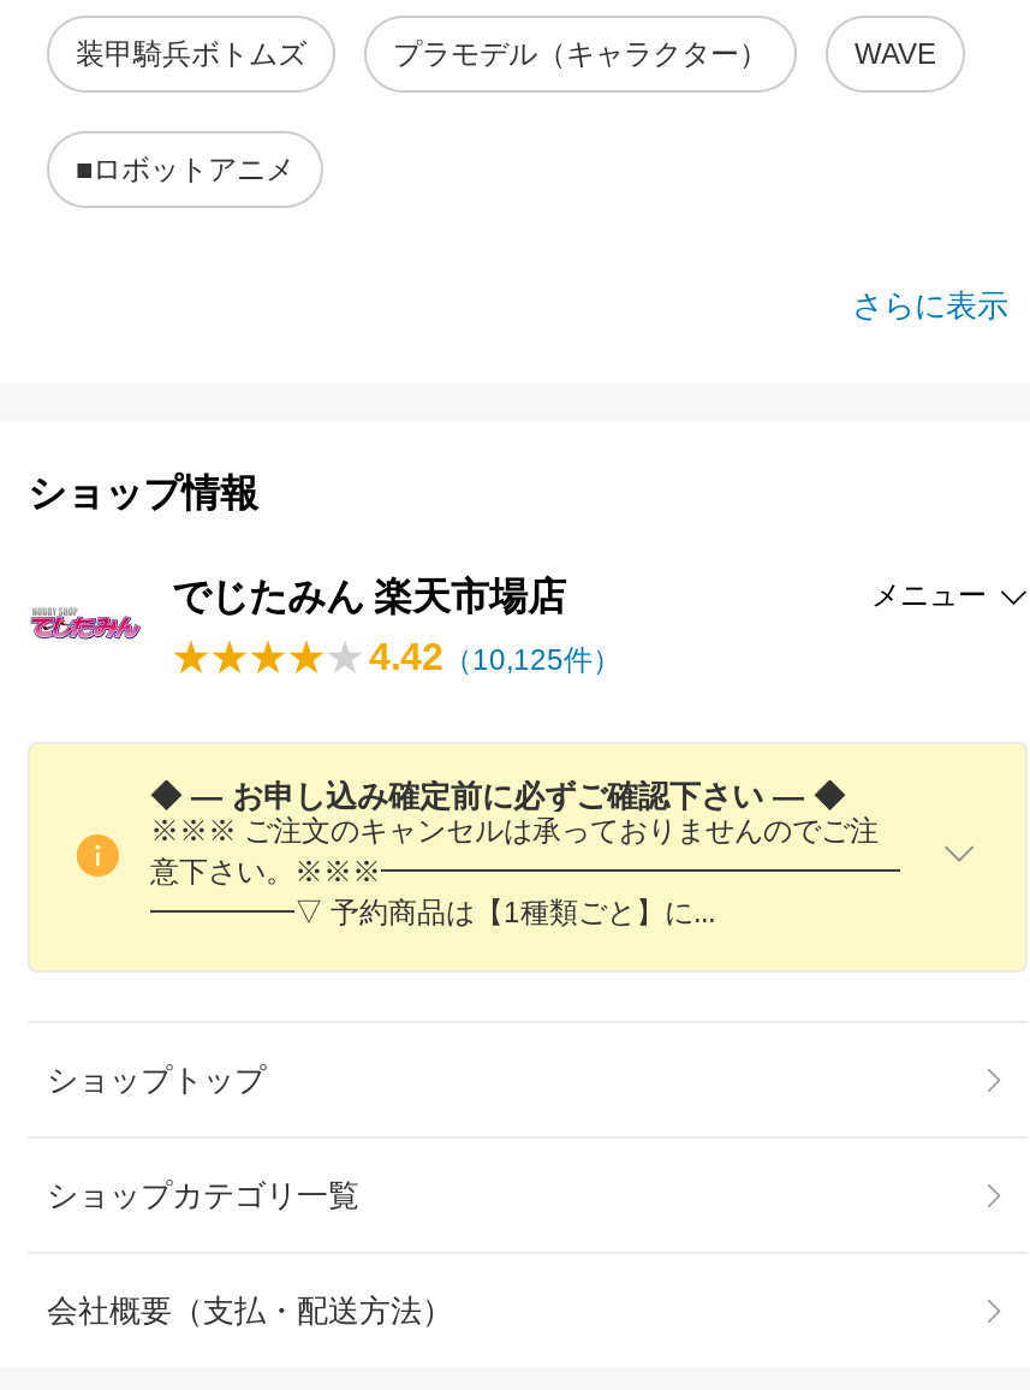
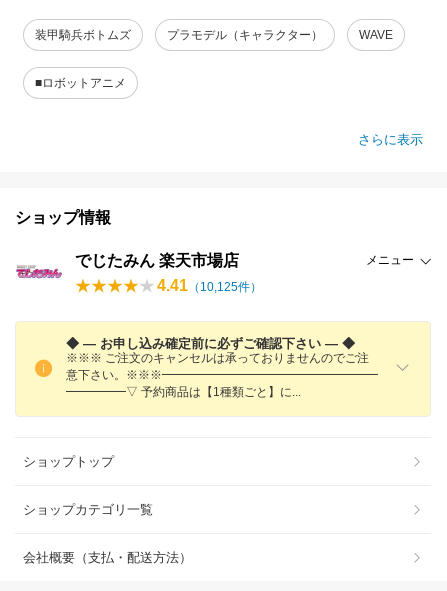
[369,636,621,677] 4.42（10,125件） -> [157,277,262,294] 4.41（10,125件）

